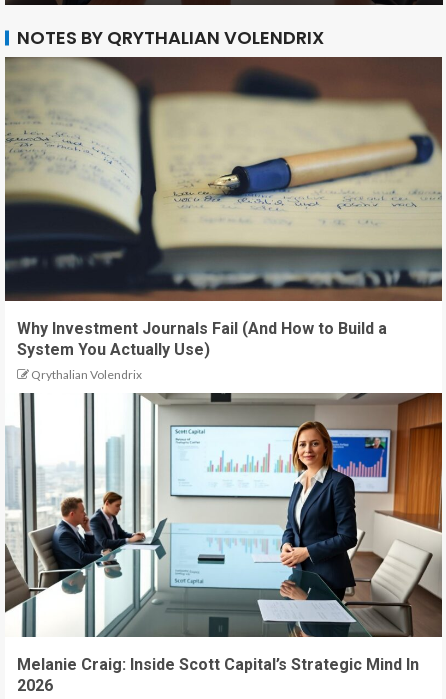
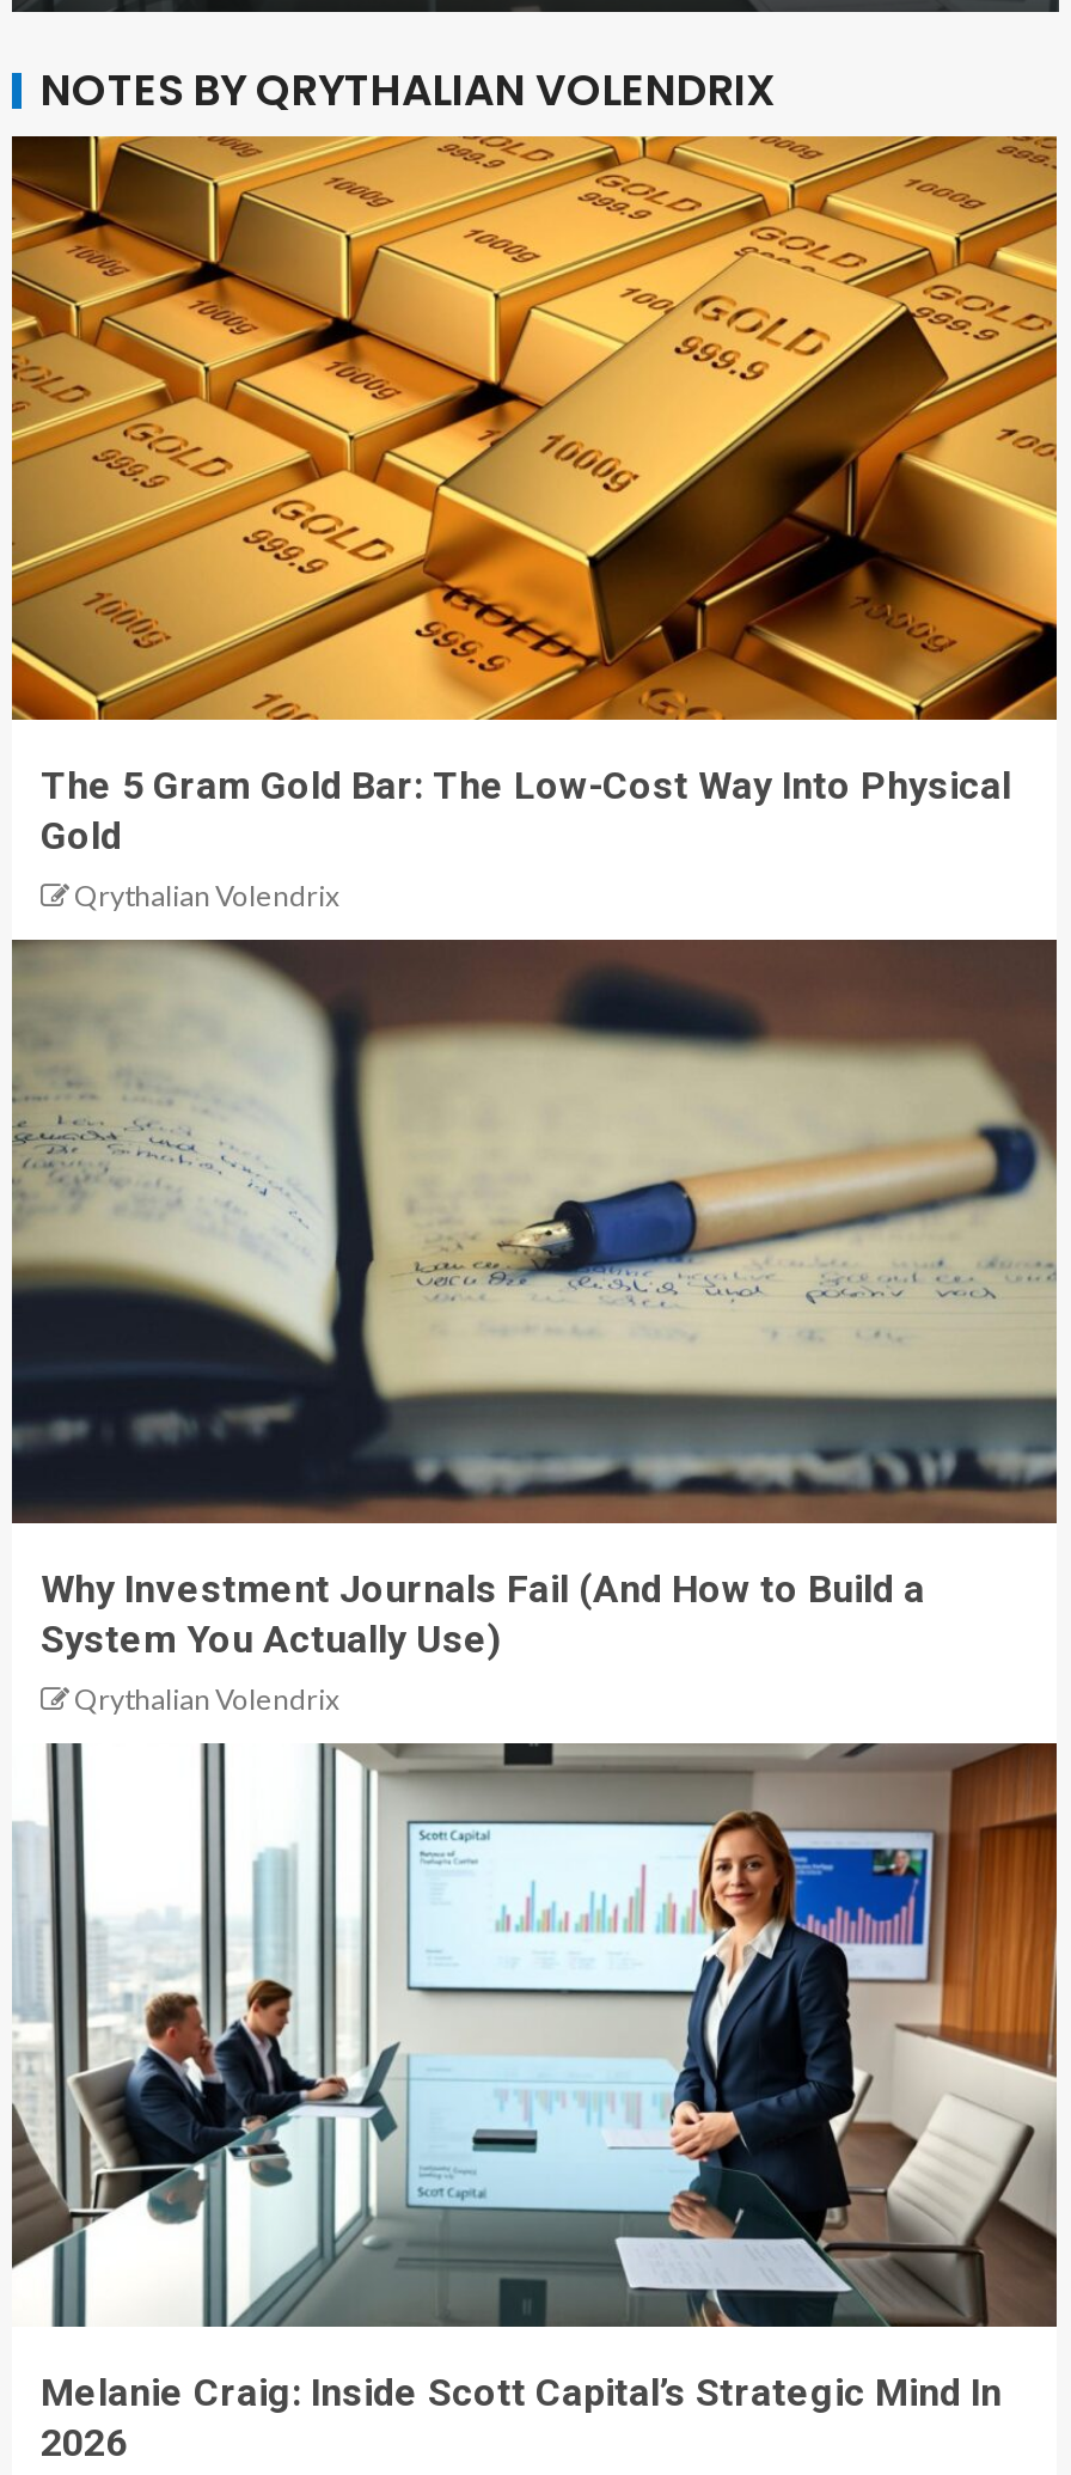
none -> [10,134,1059,913] [image] | The 5 Gram Gold Bar: The Low-Cost Way Into Physical | Gold | Qrythalian Volendrix

